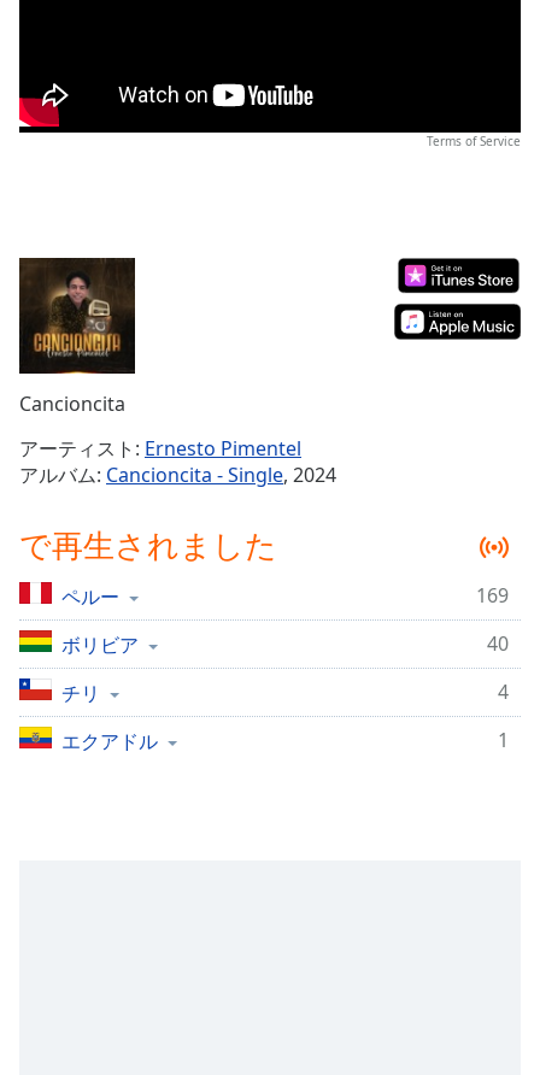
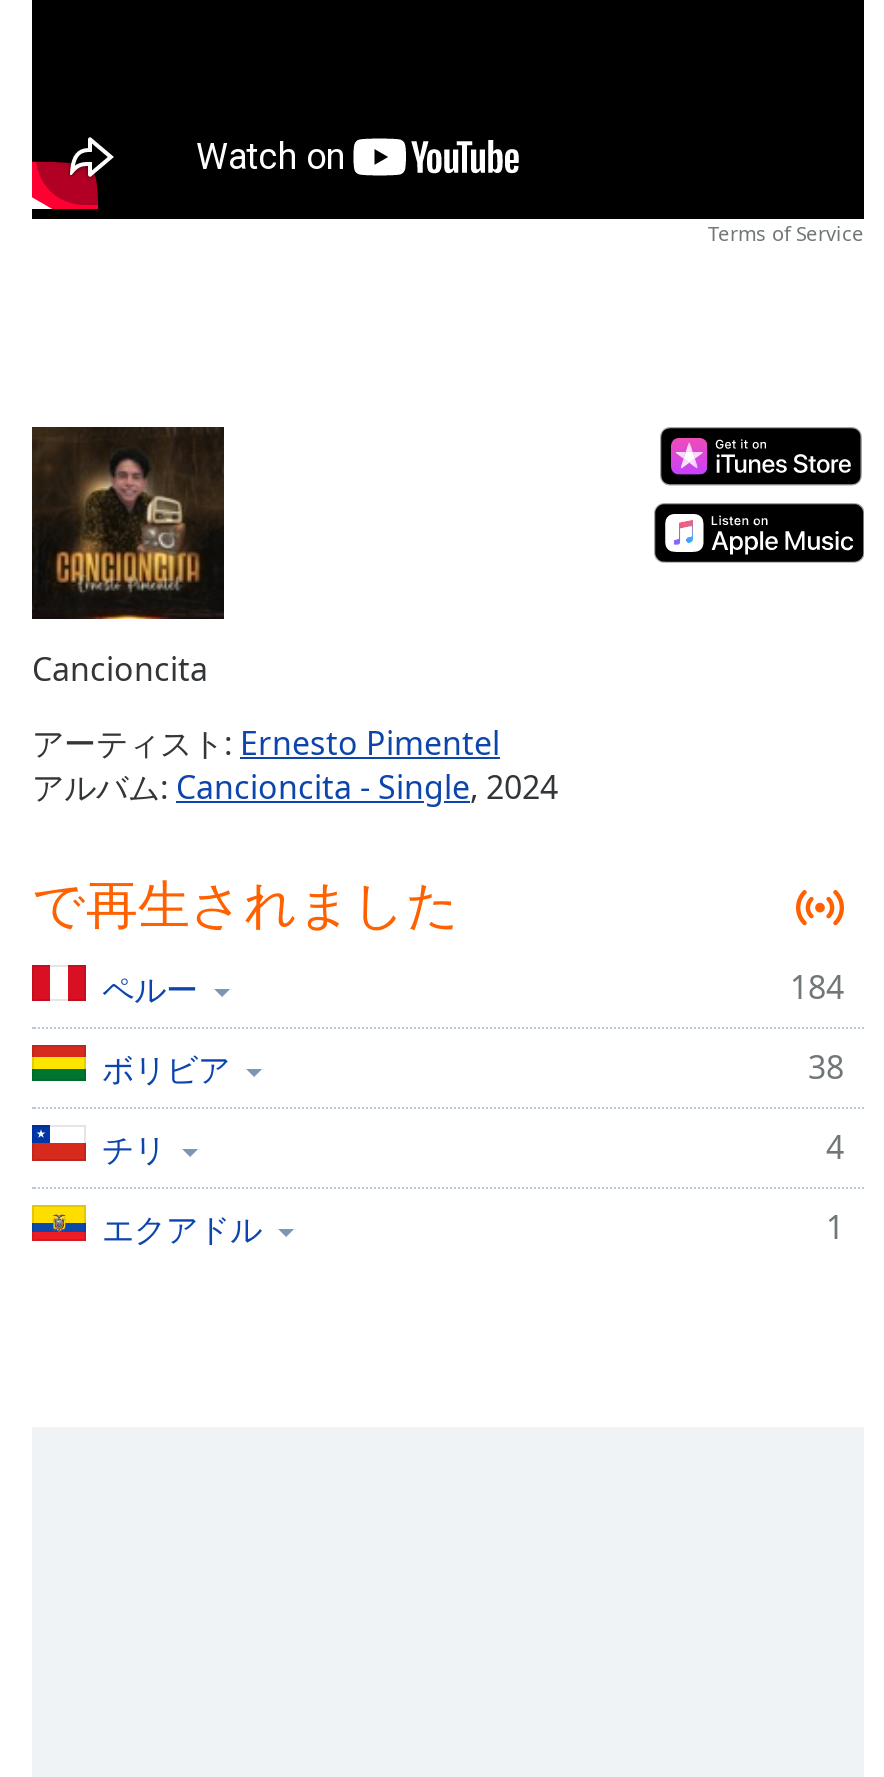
[476,582,509,609] 169 -> [790,965,844,1009] 184
[487,630,509,657] 40 -> [808,1045,844,1089] 38

